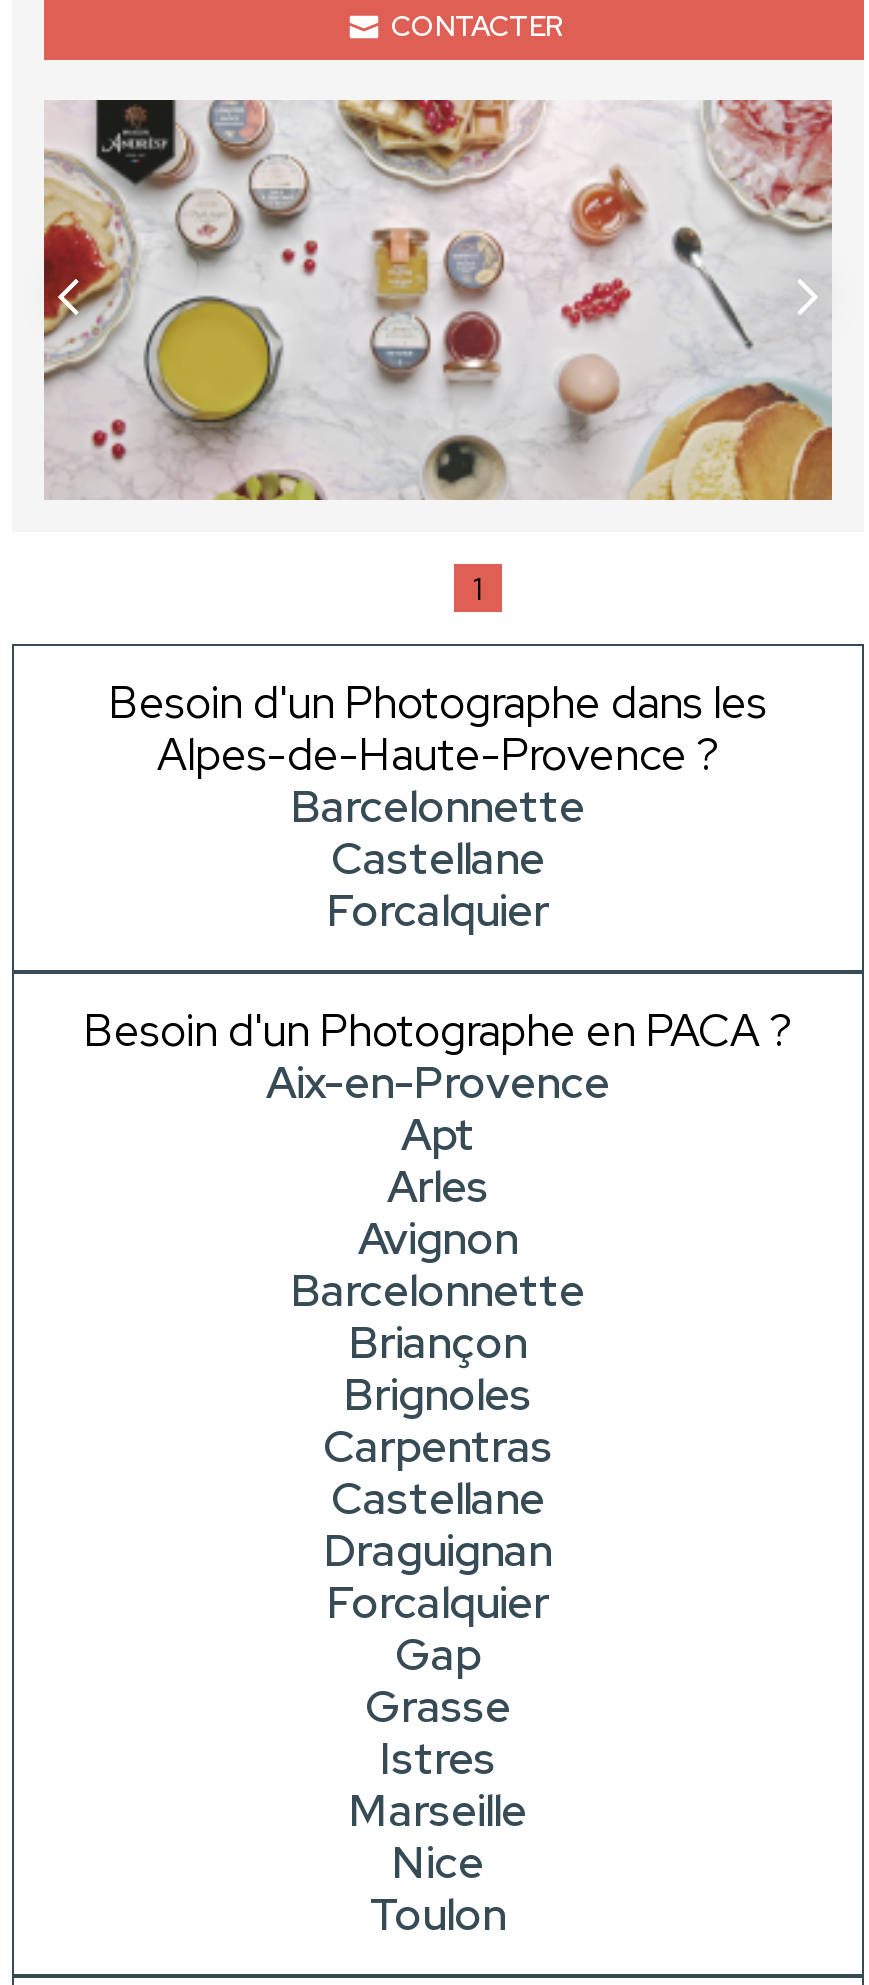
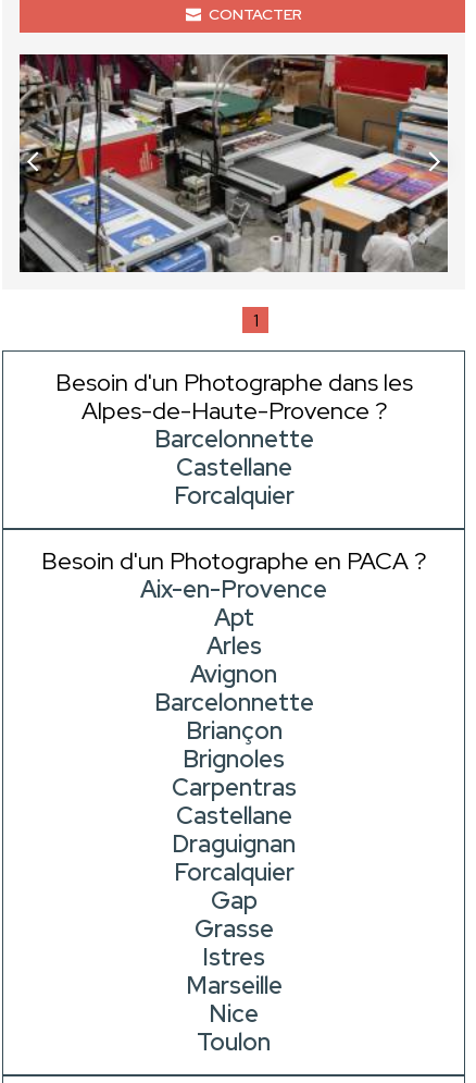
[42,98,834,502] [image] -> [18,53,449,273] [image]

